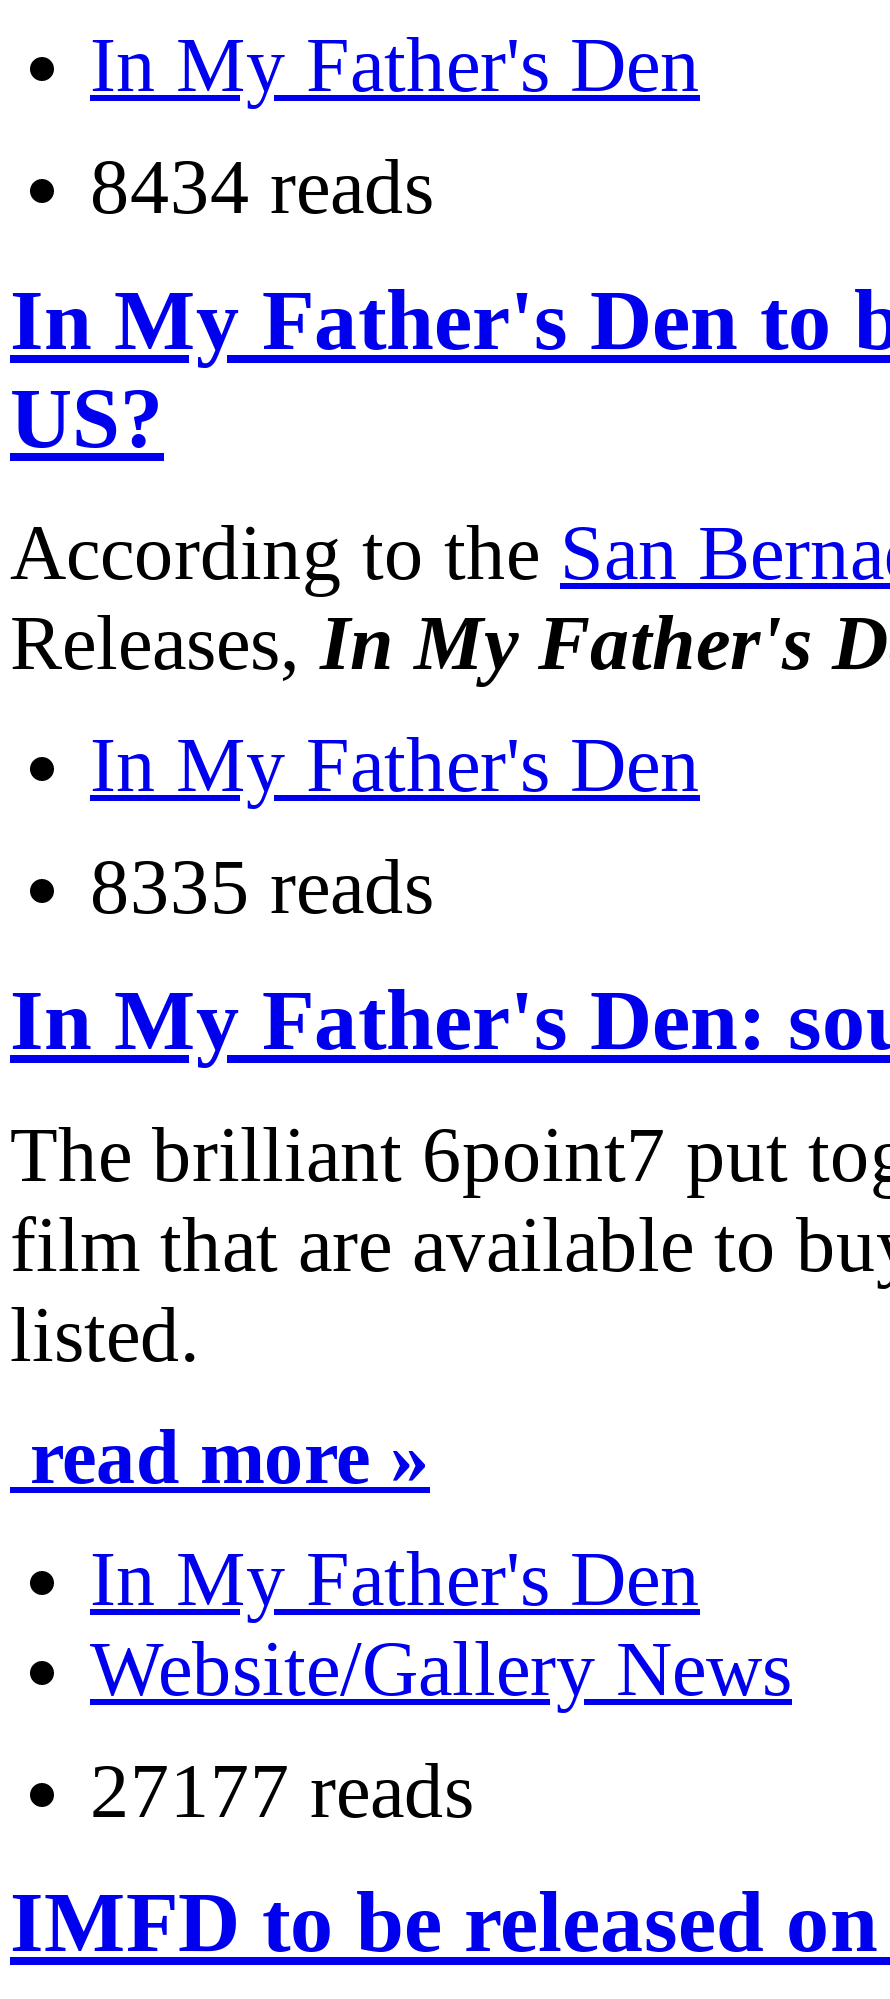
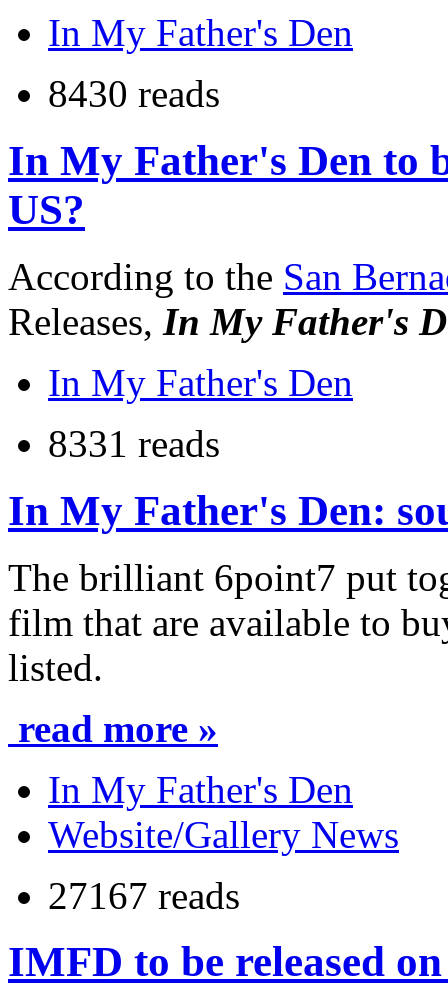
[90,143,434,229] 8434 reads -> [48,72,220,115] 8430 reads
[90,843,434,929] 8335 reads -> [48,422,220,465] 8331 reads
[90,1746,474,1832] 27177 reads -> [48,874,240,917] 27167 reads

